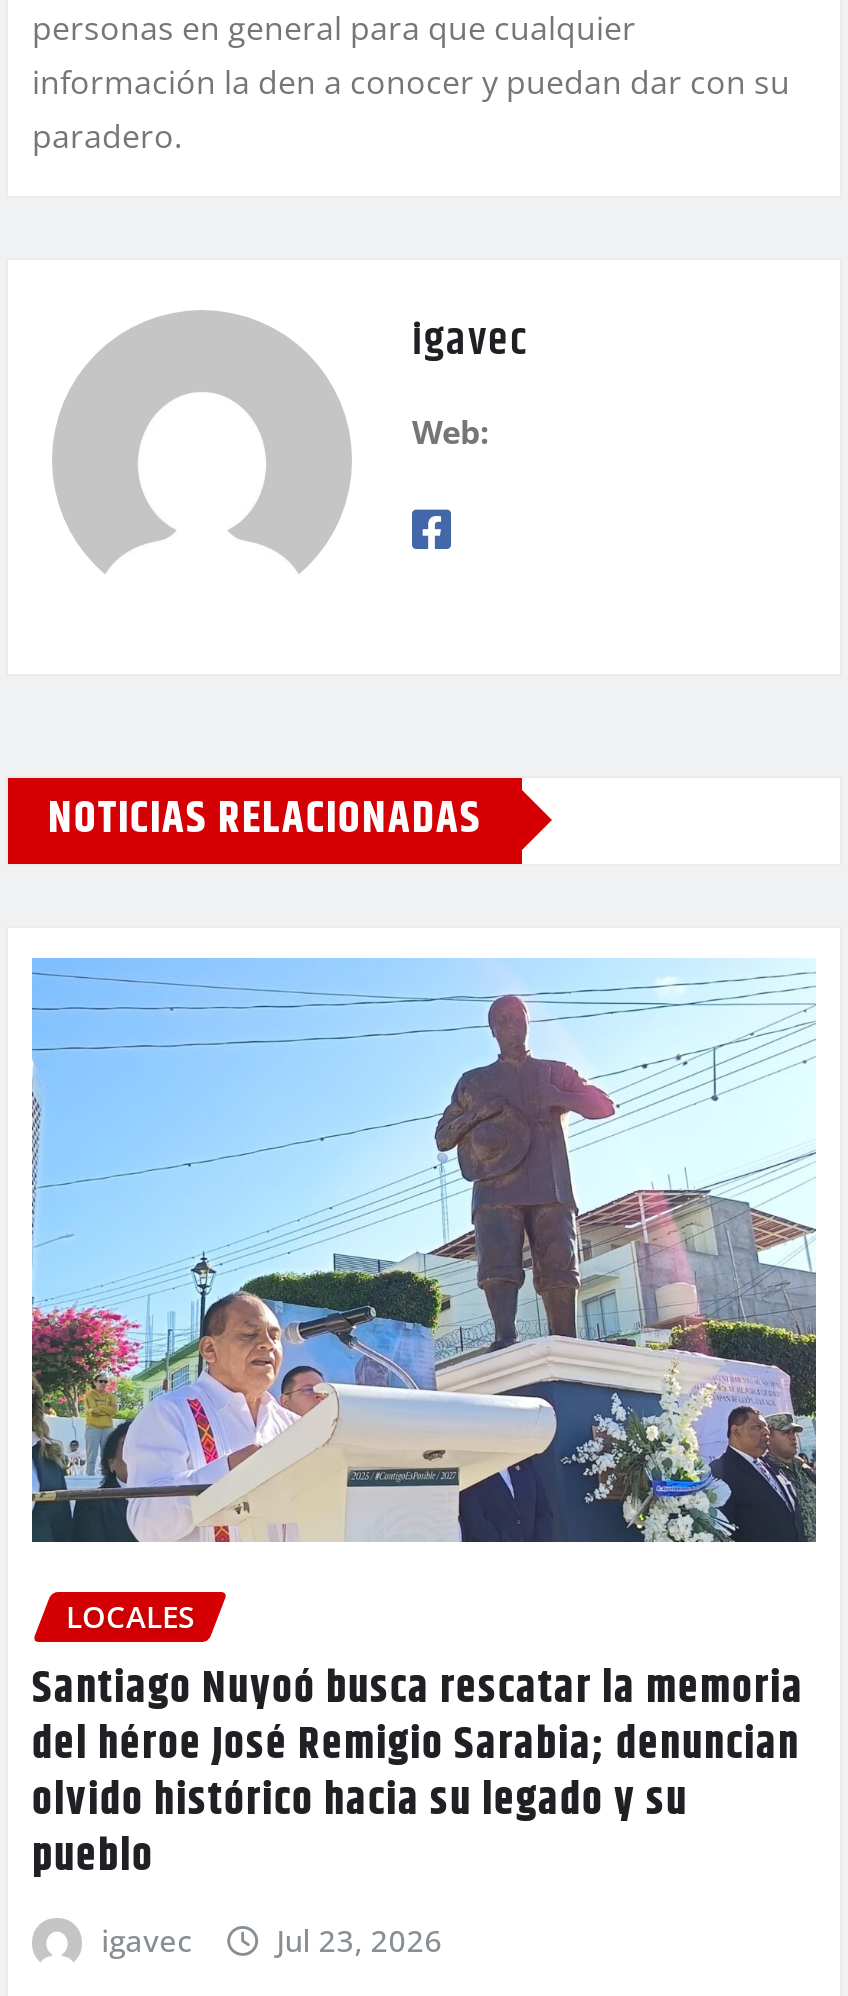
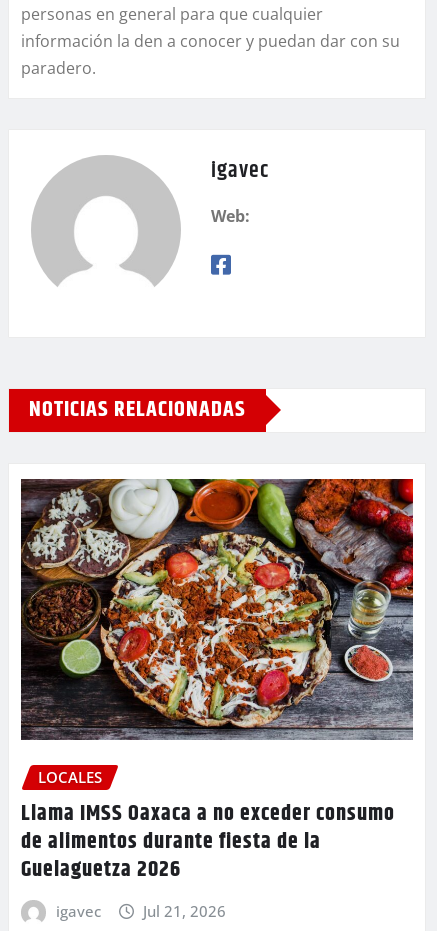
[30,956,816,1544] [image] -> [20,478,414,741] [image]
[32,1656,804,1892] Santiago Nuyoó busca rescatar la memoria | del héroe José Remigio Sarabia; denuncian | olvido histórico hacia su legado y su | pueblo -> [21,796,395,886] Llama IMSS Oaxaca a no exceder consumo | de alimentos durante fiesta de la | Guelaguetza 2026
[276,1920,442,1960] Jul 23, 2026 -> [143,900,226,920] Jul 21, 2026

